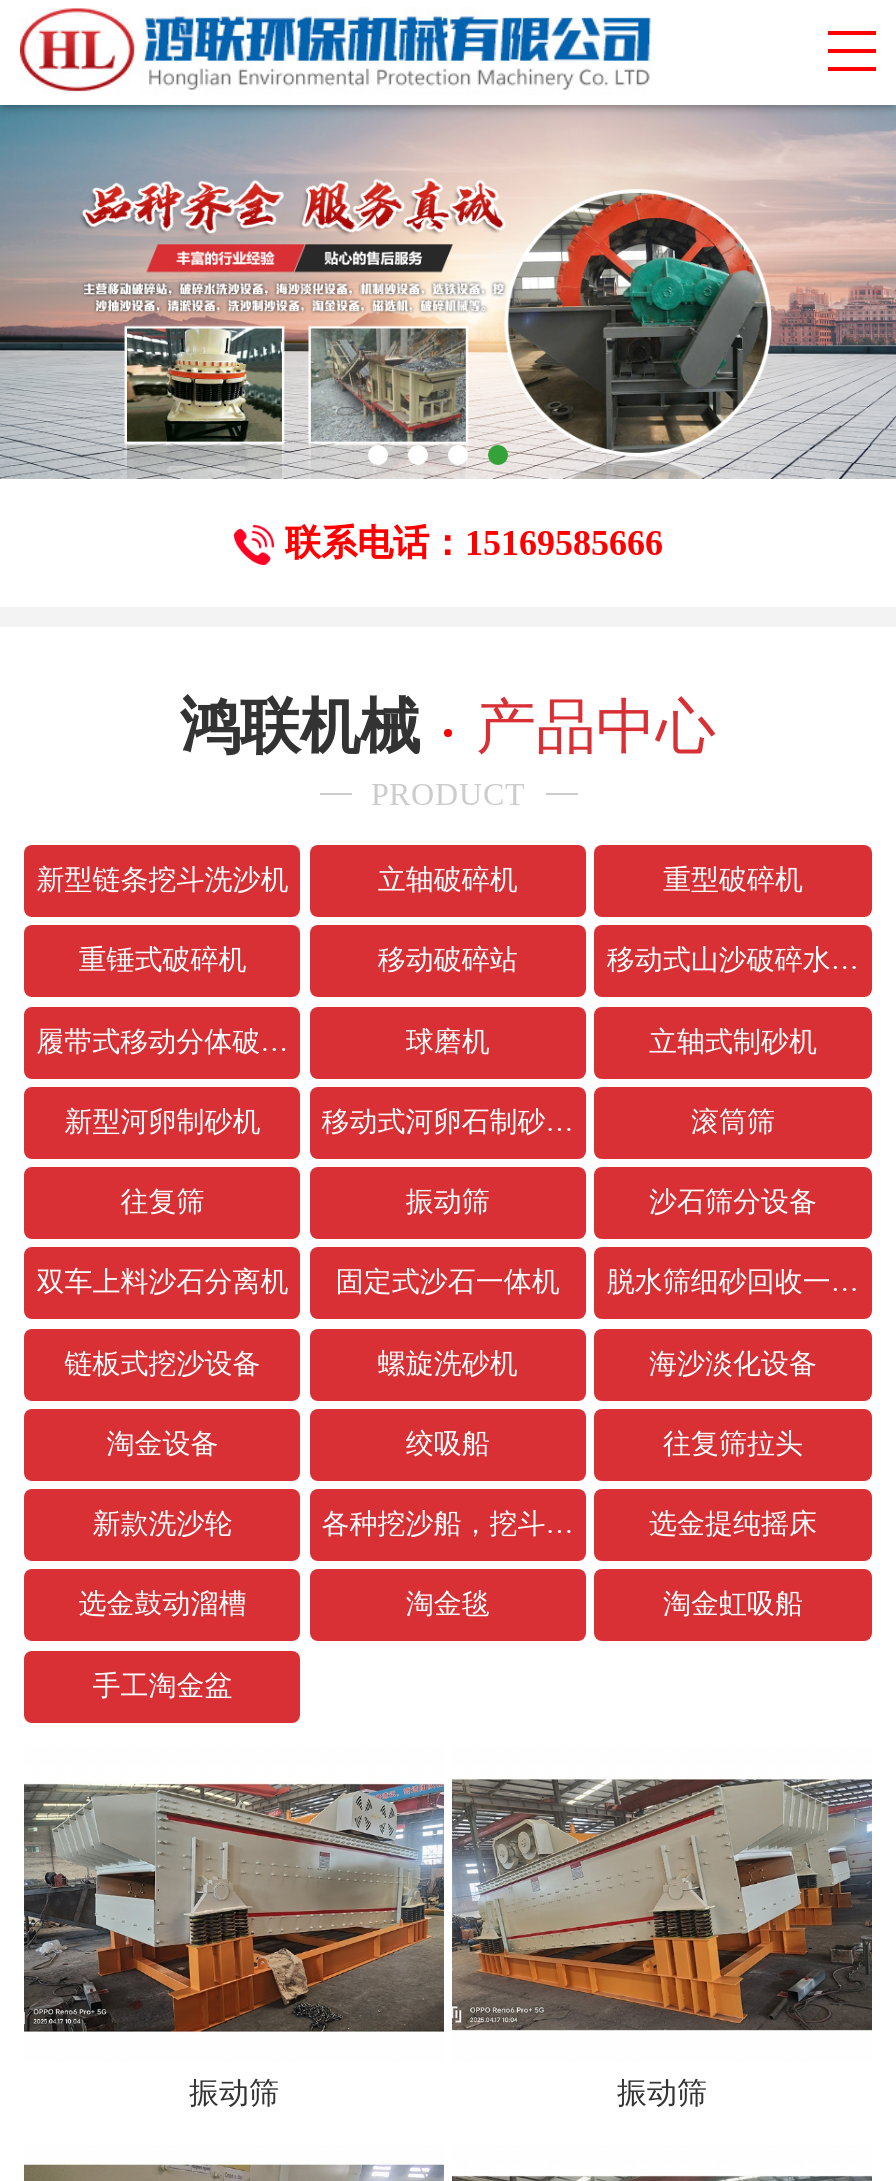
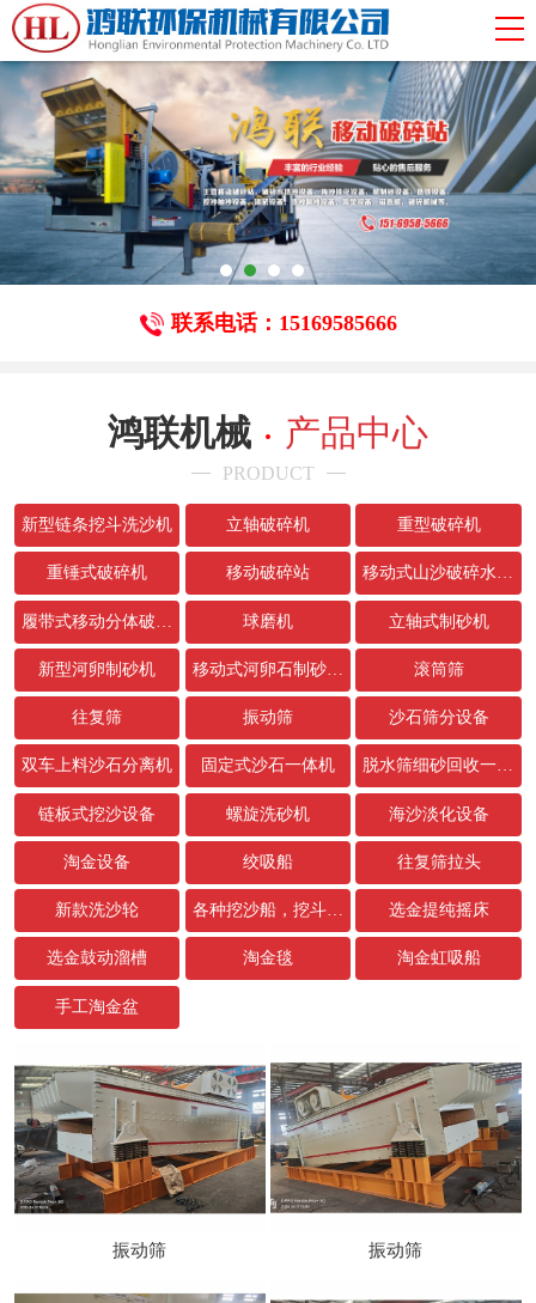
[6,103,890,479] [image] -> [4,60,532,286] [image]

